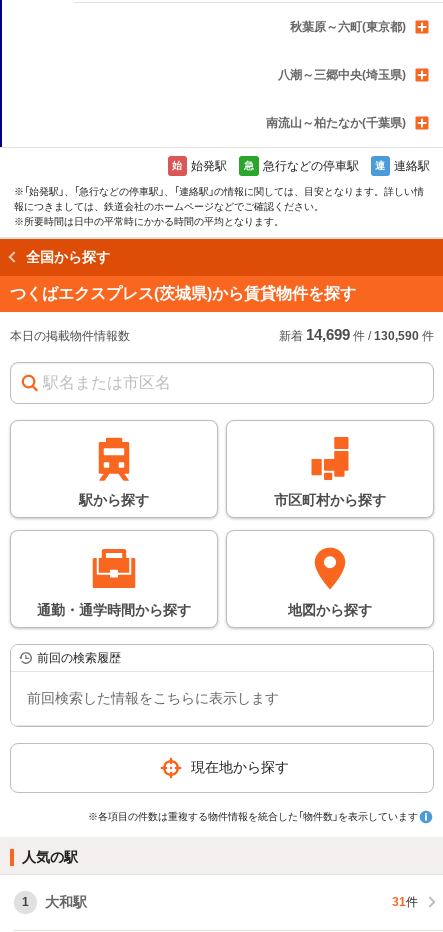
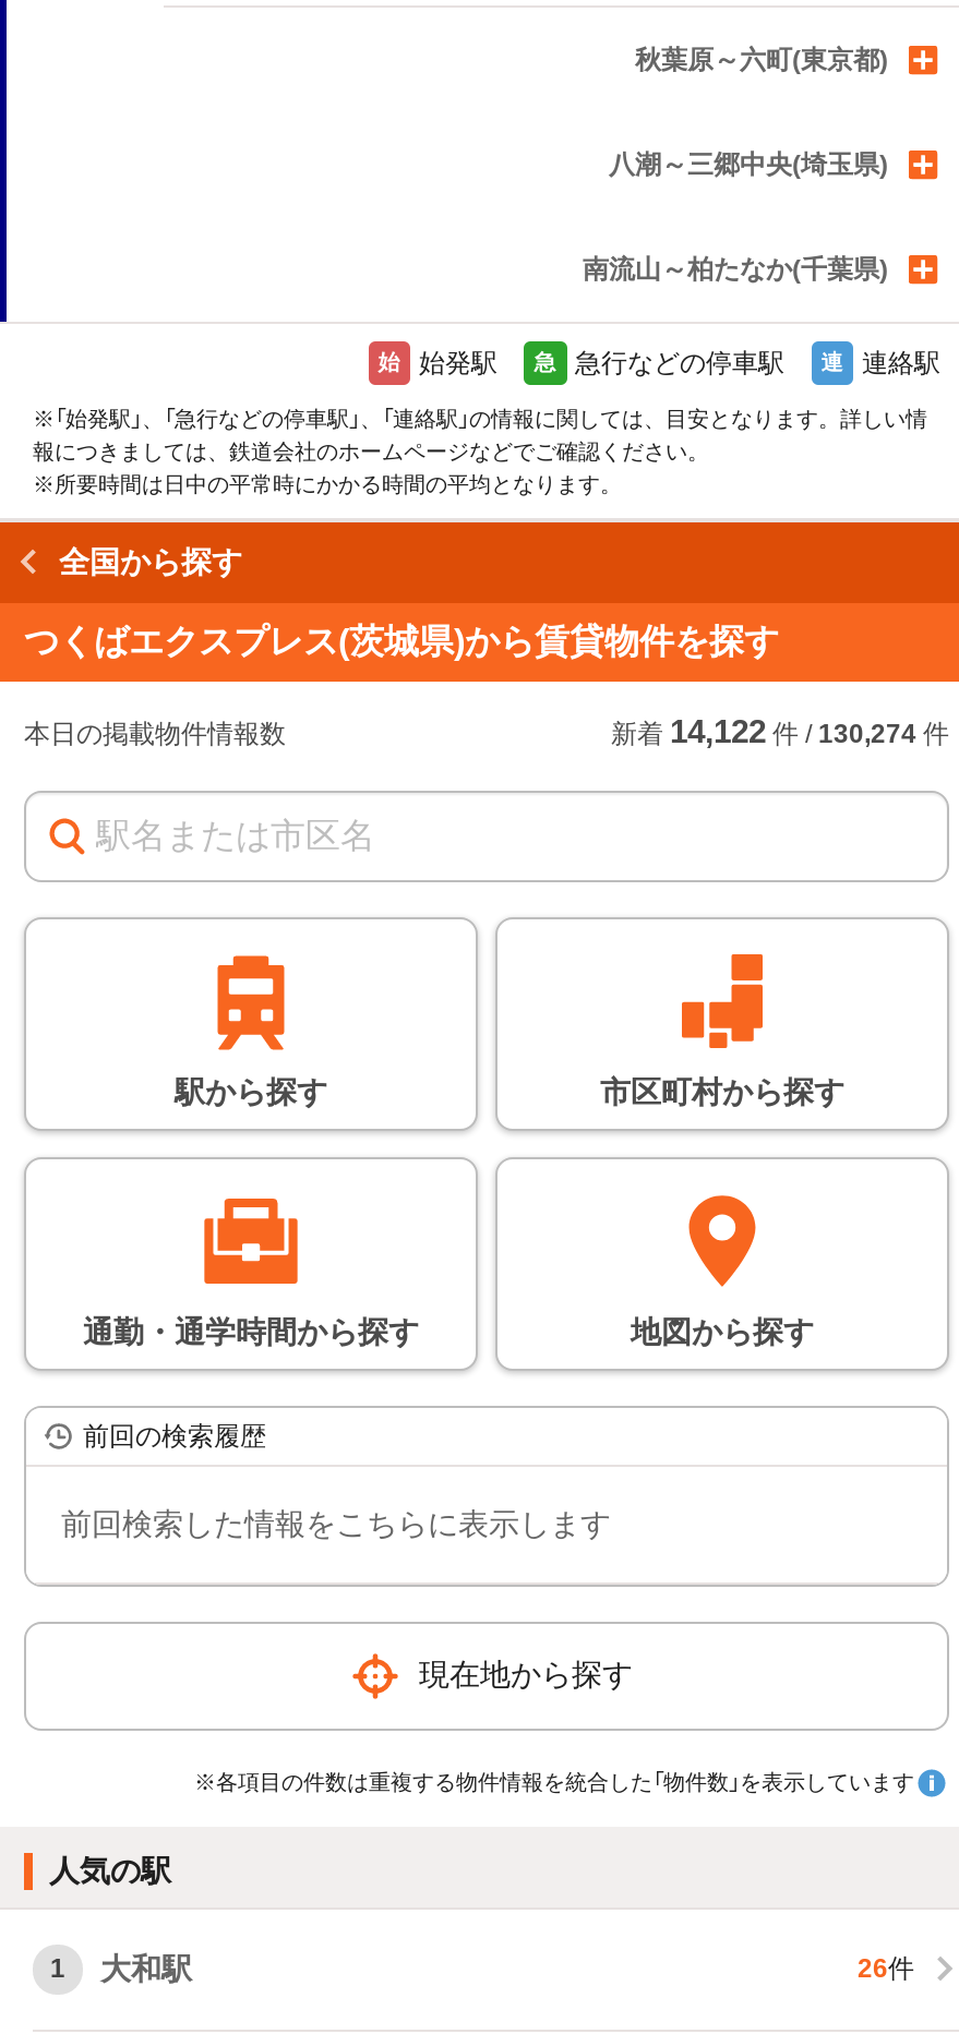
[279,325,434,342] 新着14,699件/ 130,590件 -> [611,711,949,748] 新着14,122件/ 130,274件
[392,895,418,909] 31件 -> [858,1954,914,1985] 26件

